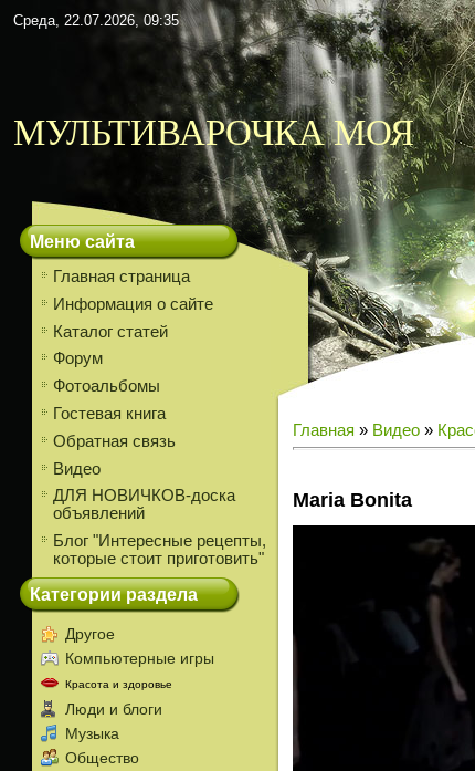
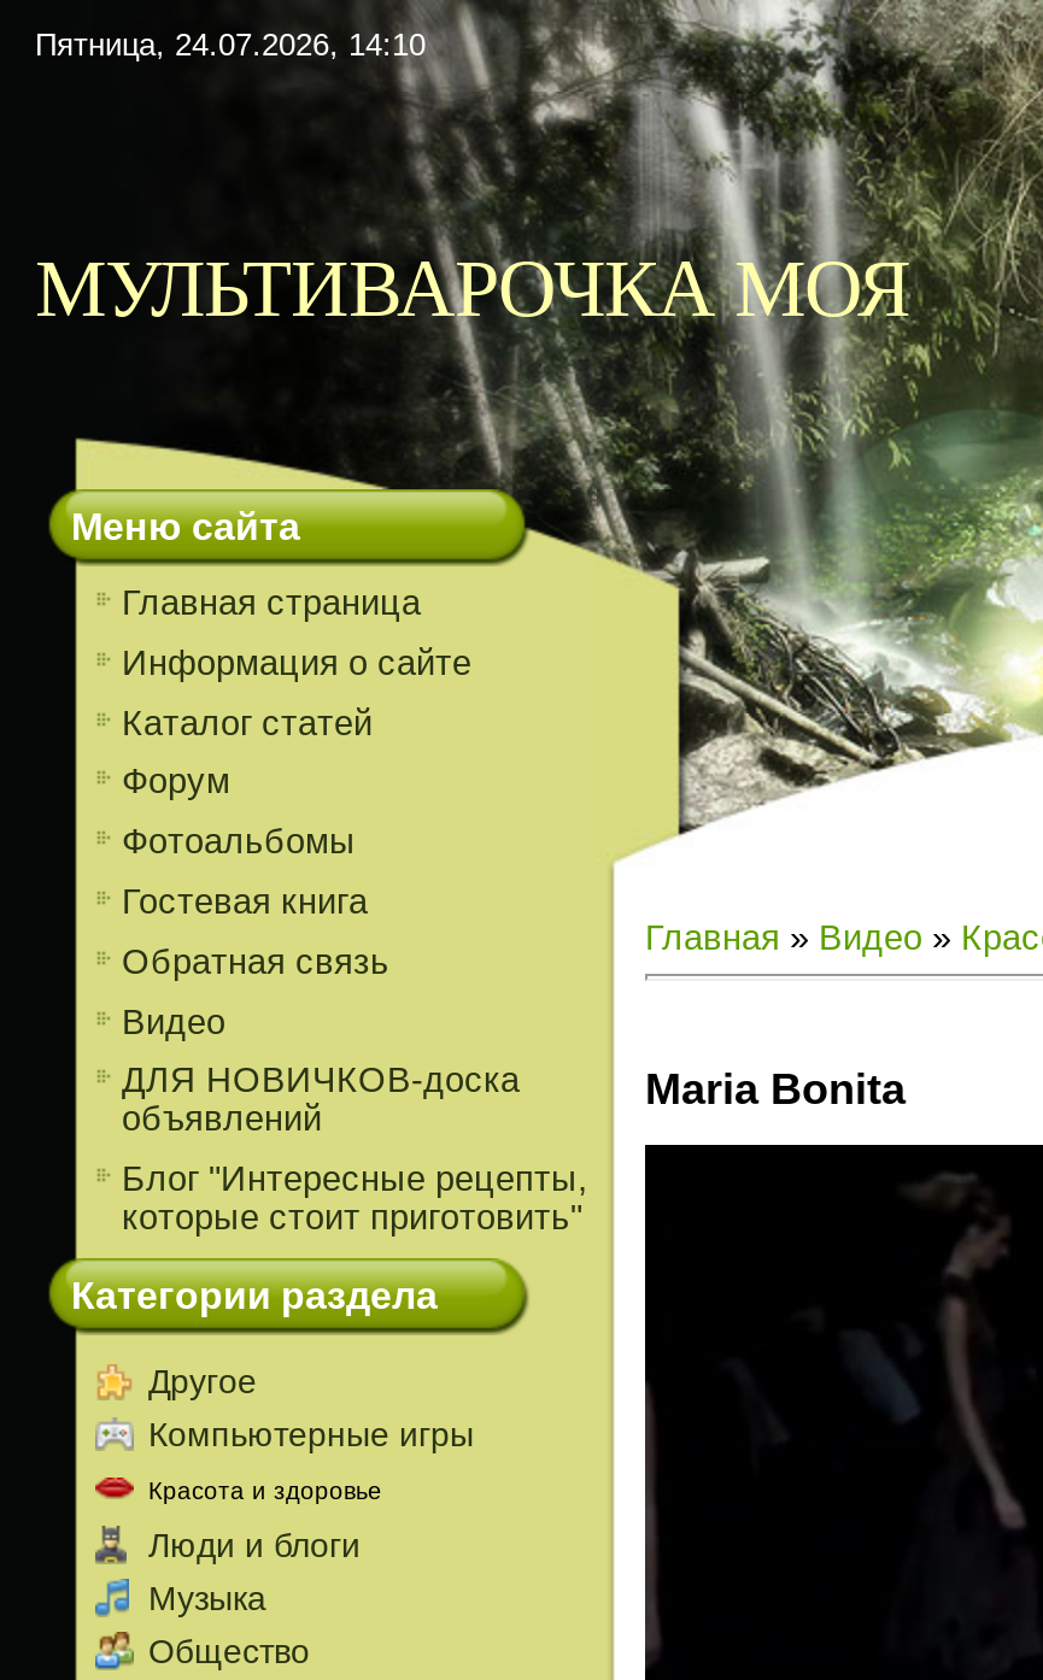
[13,12,179,29] Среда, 22.07.2026, 09:35 -> [35,27,426,63] Пятница, 24.07.2026, 14:10

